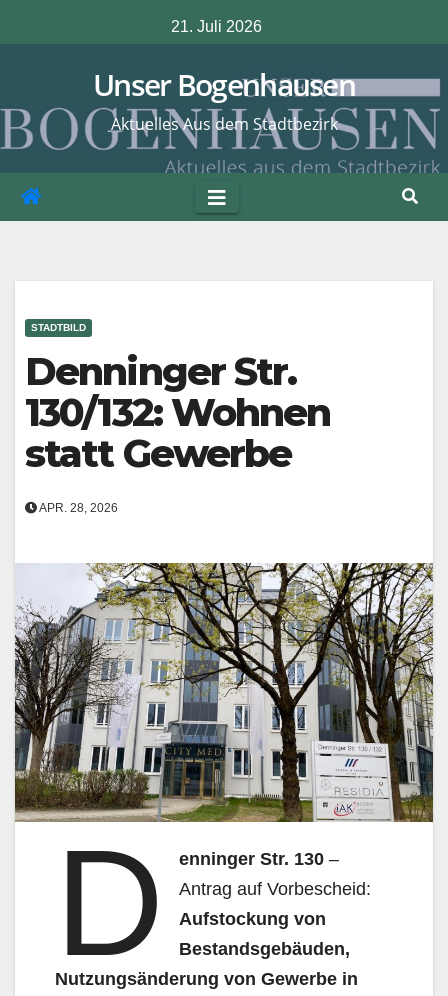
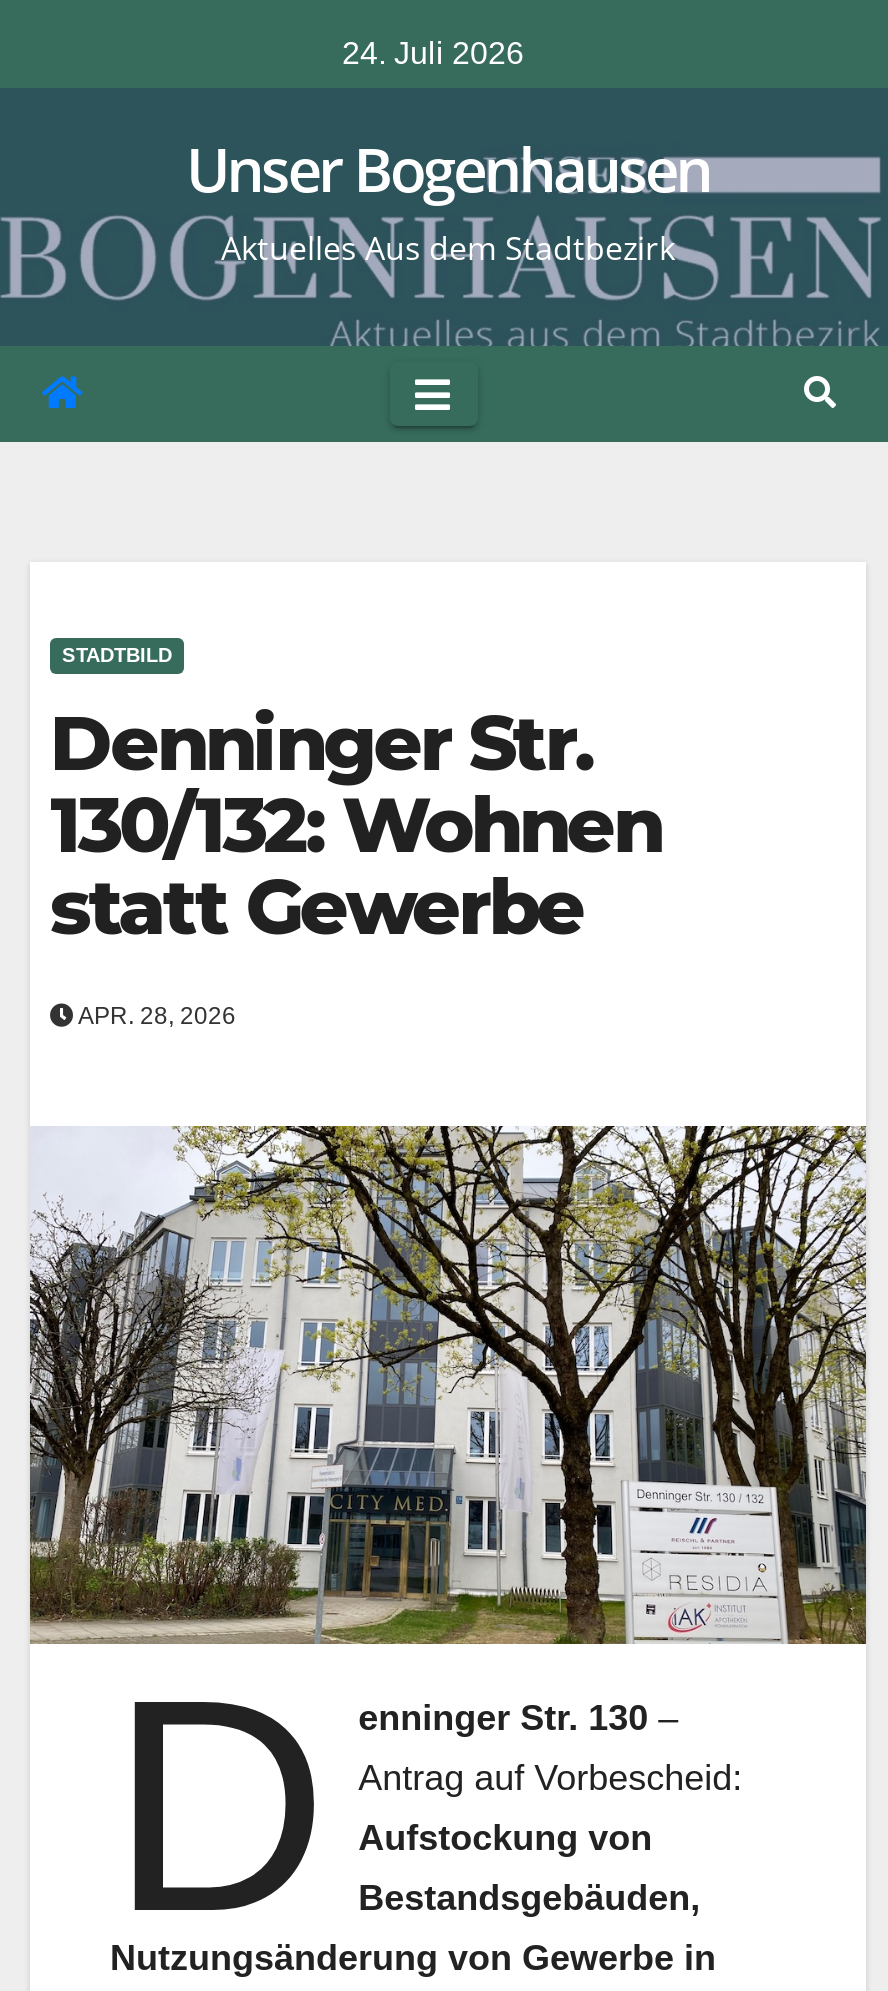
[171,18,262,35] 21. Juli 2026 -> [342,36,524,70] 24. Juli 2026

